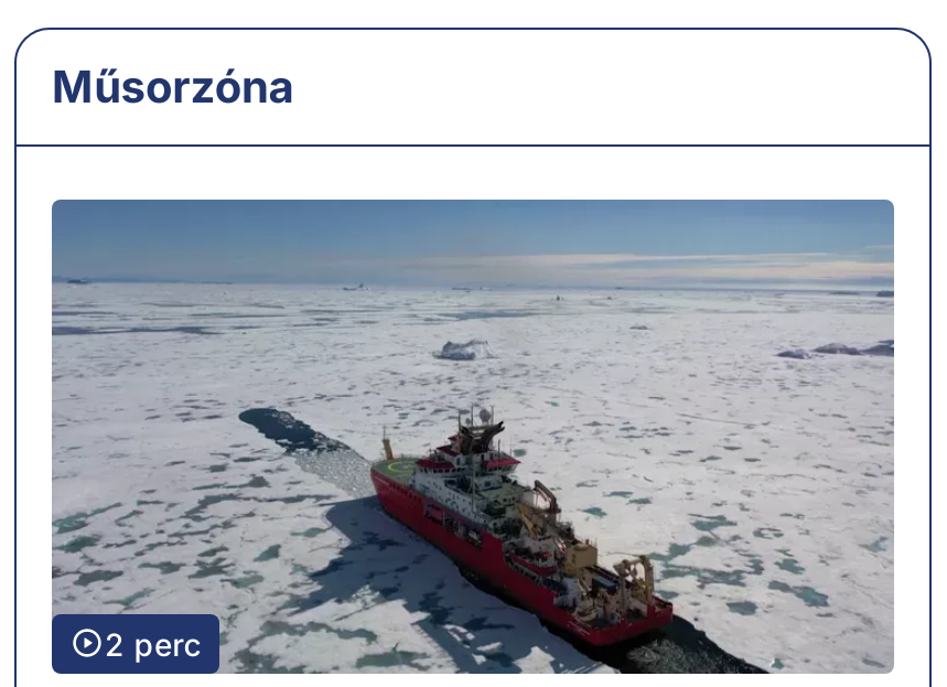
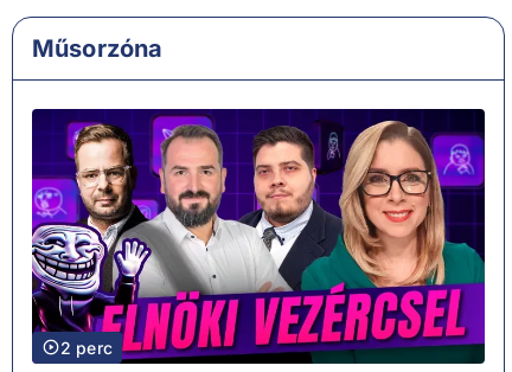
[50,197,896,676] [image] -> [31,108,486,365] [image]

